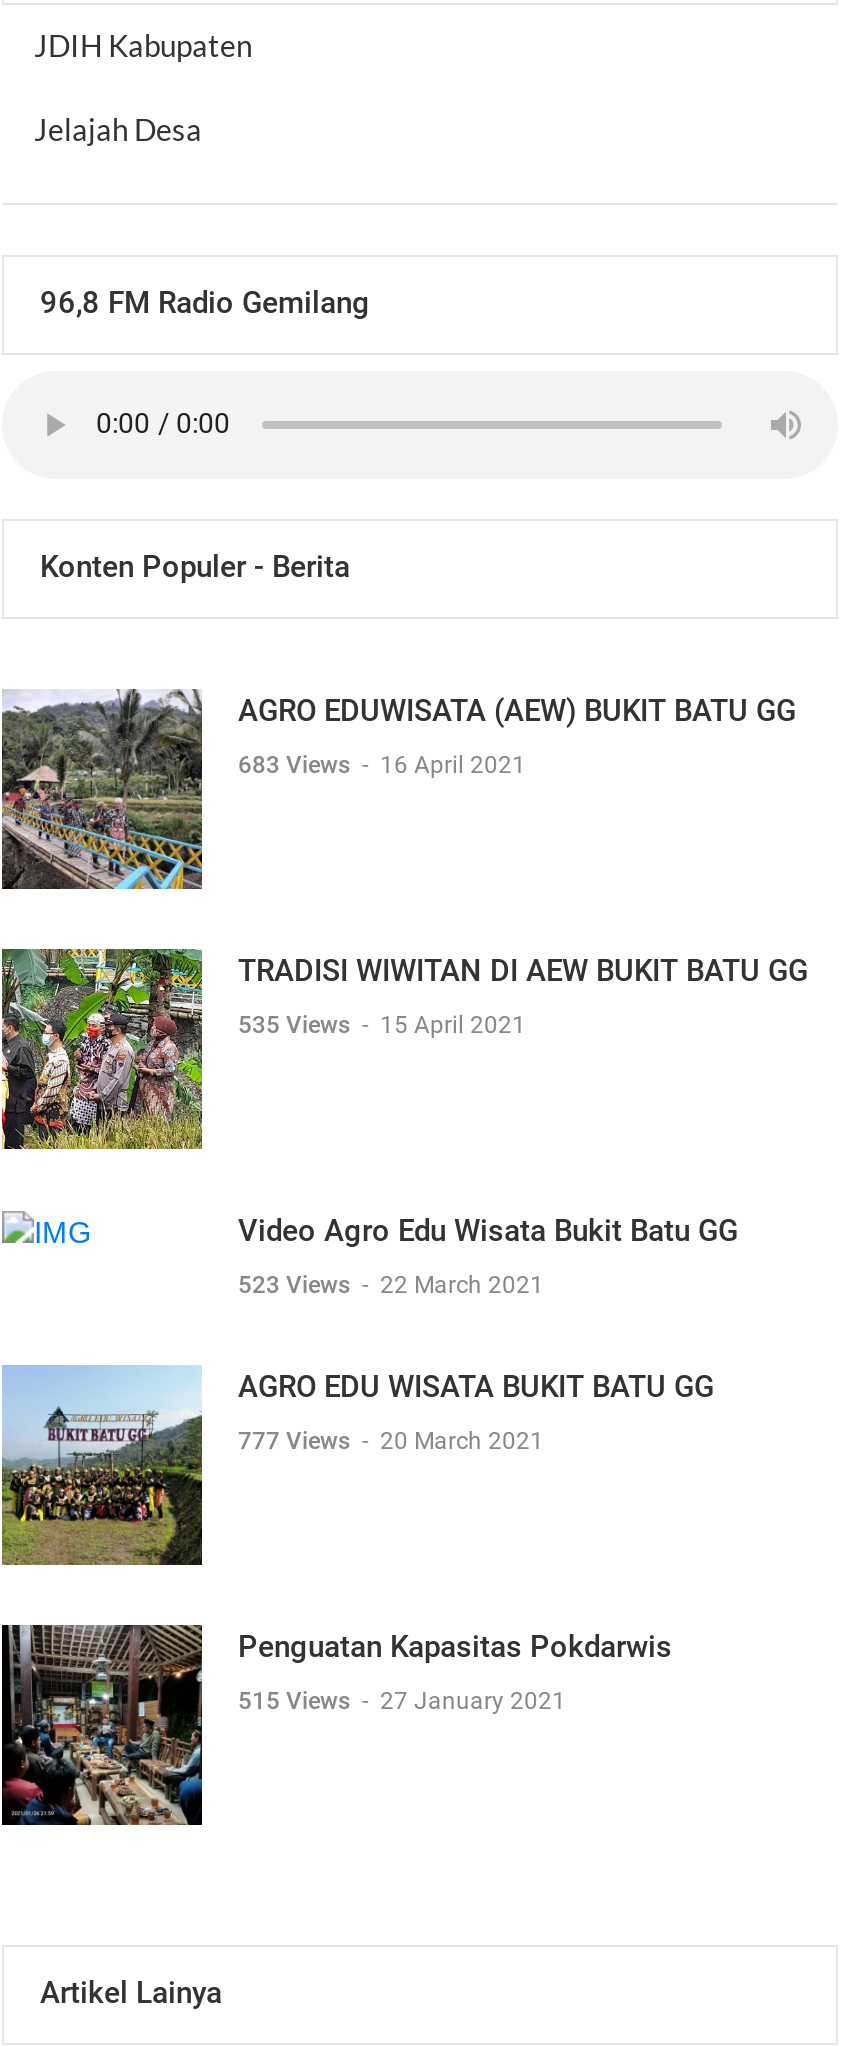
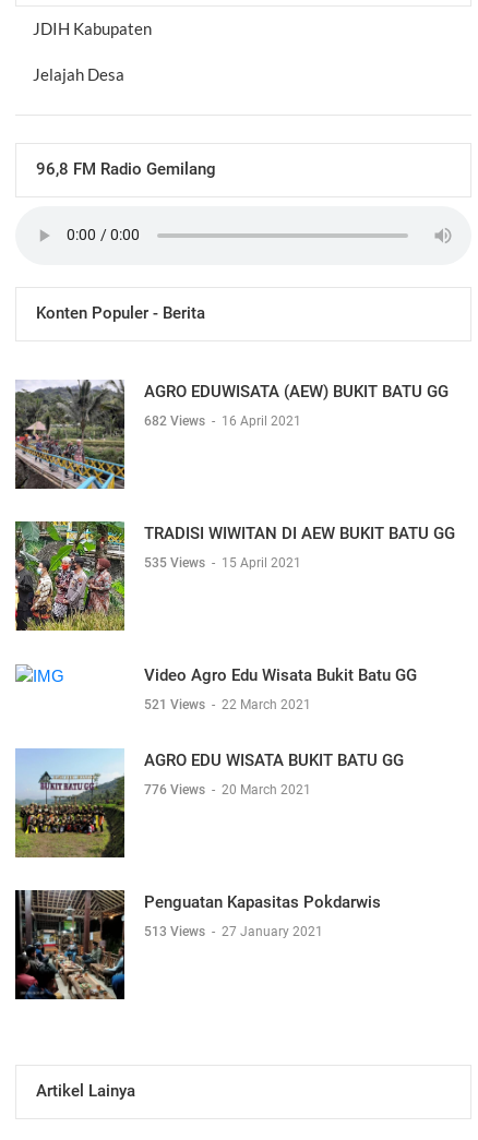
[238,750,526,778] 683 Views - 16 April 2021 -> [144,413,301,428] 682 Views - 16 April 2021
[238,1270,544,1298] 523 Views - 22 March 2021 -> [144,697,311,712] 521 Views - 22 March 2021
[238,1426,544,1454] 777 Views - 20 March 2021 -> [144,782,311,797] 776 Views - 20 March 2021
[238,1686,566,1714] 515 Views - 27 January 2021 -> [144,924,323,939] 513 Views - 27 January 2021

